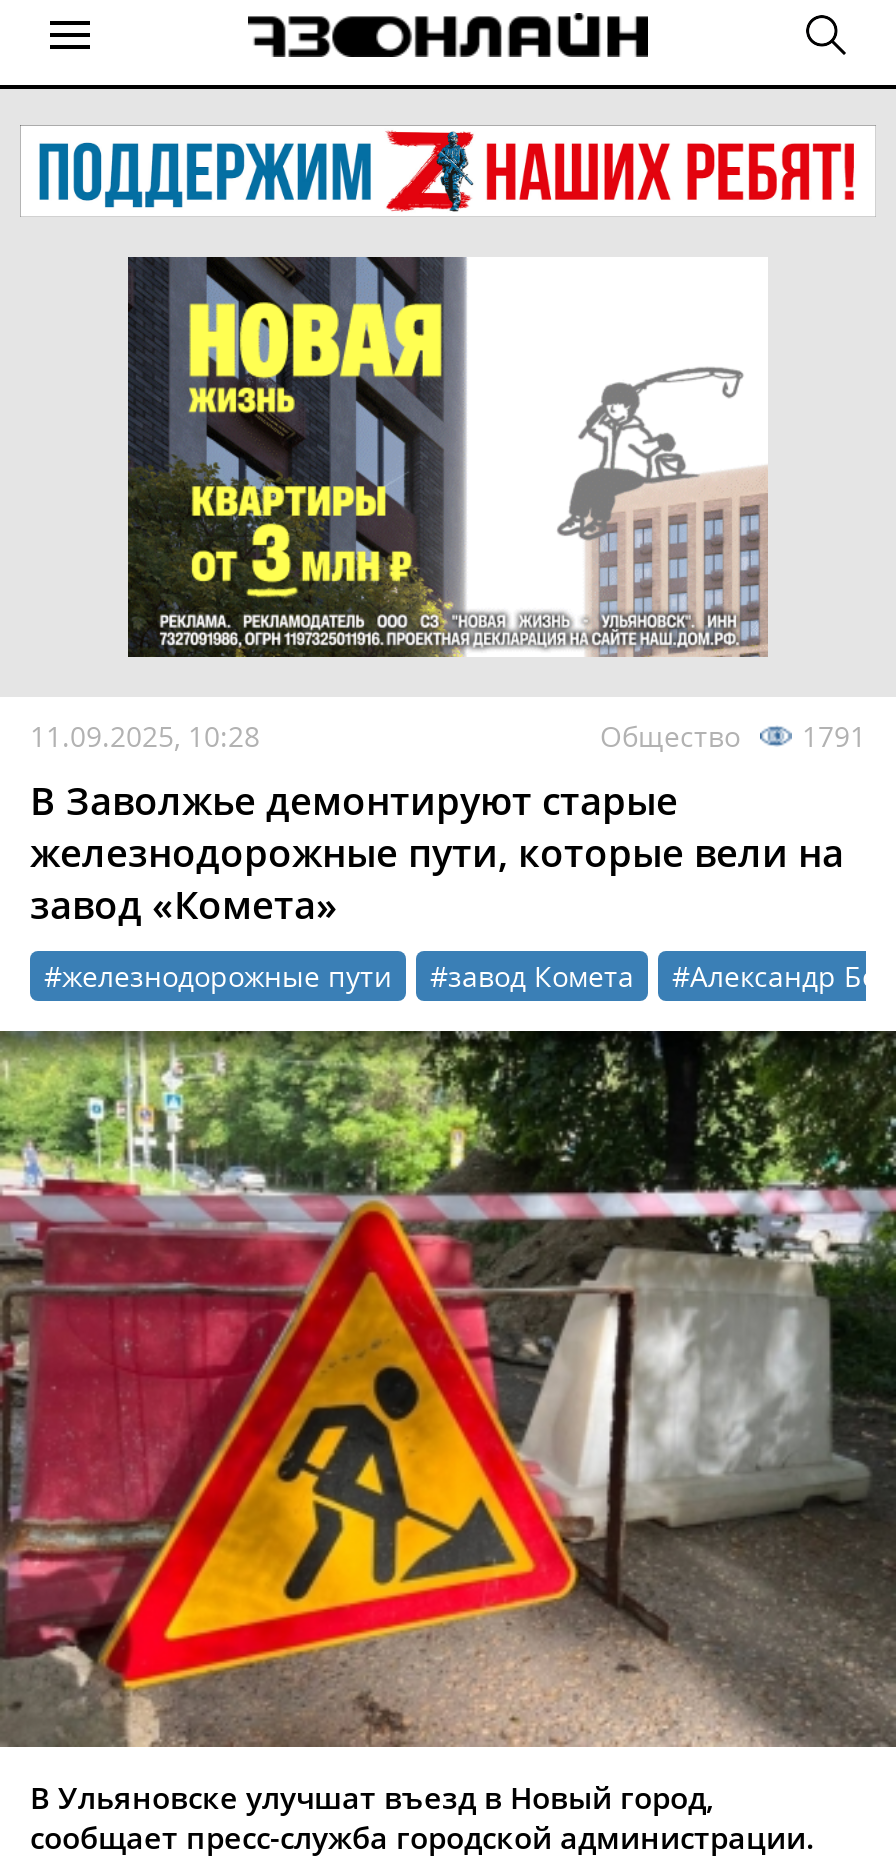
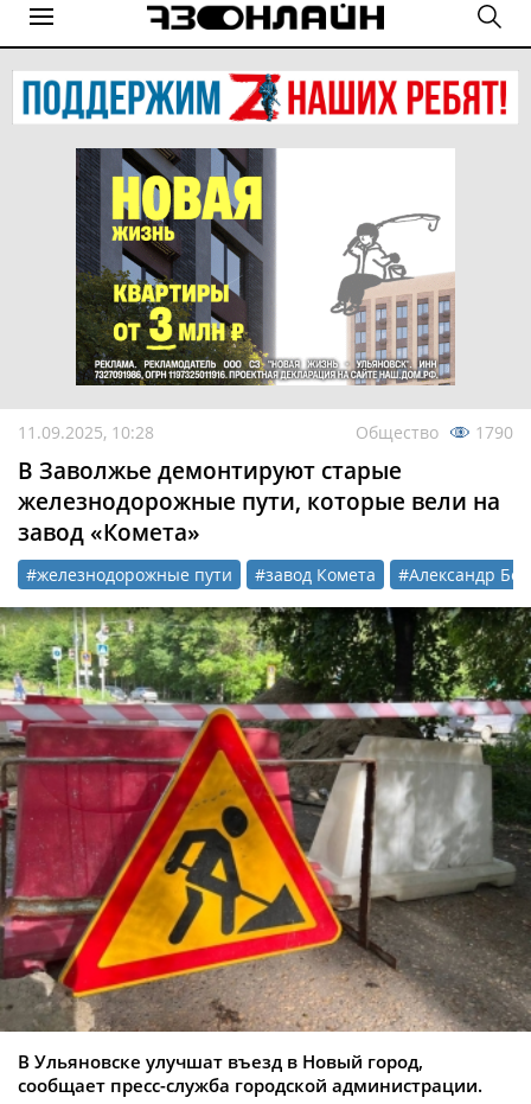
[600,717,866,755] Общество 1791 -> [356,421,513,444] Общество 1790

